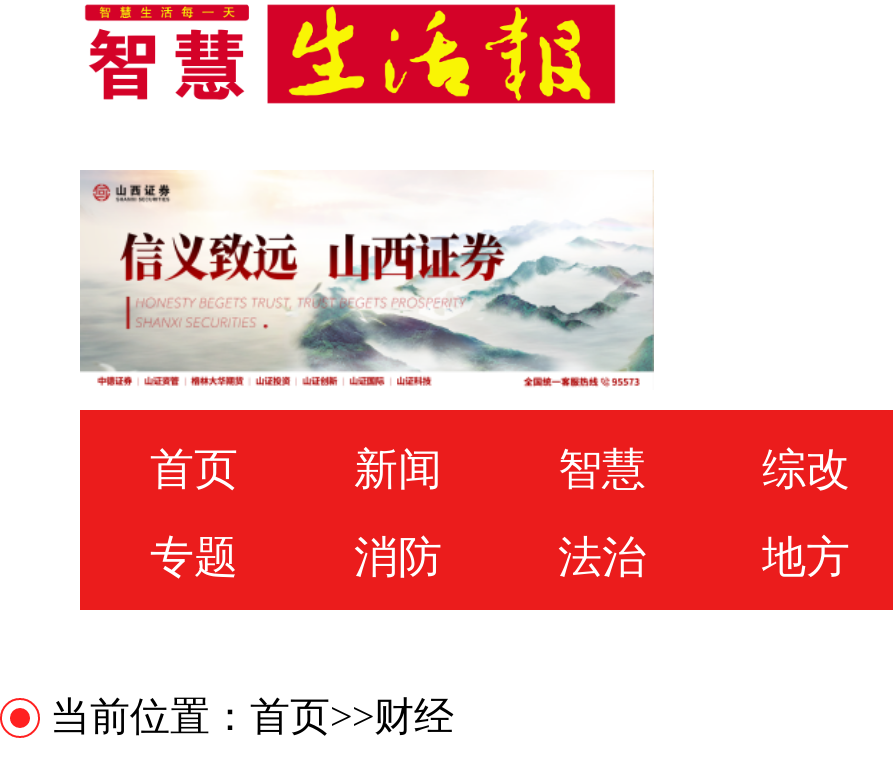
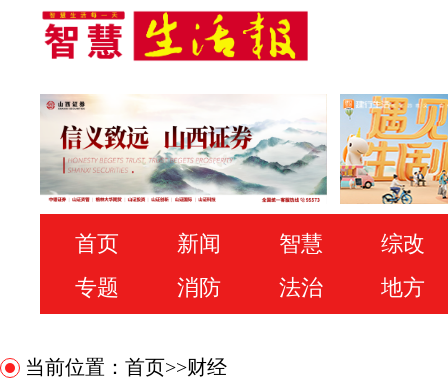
none -> [339,93,445,205] [image]

